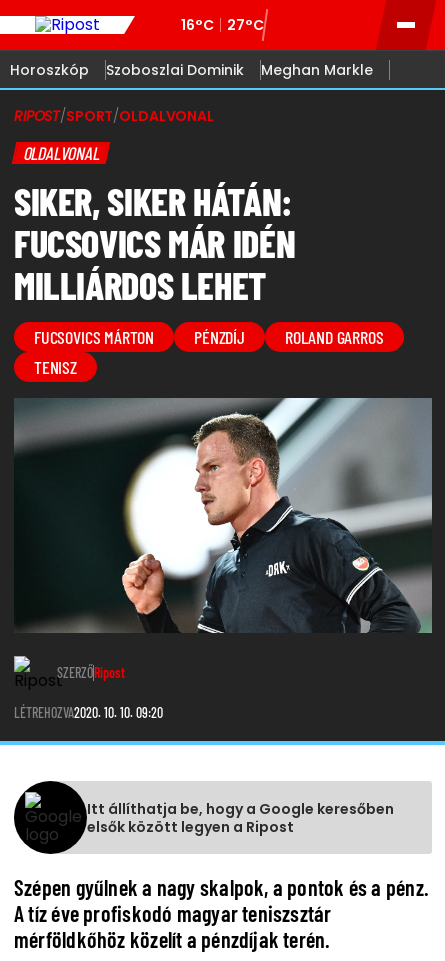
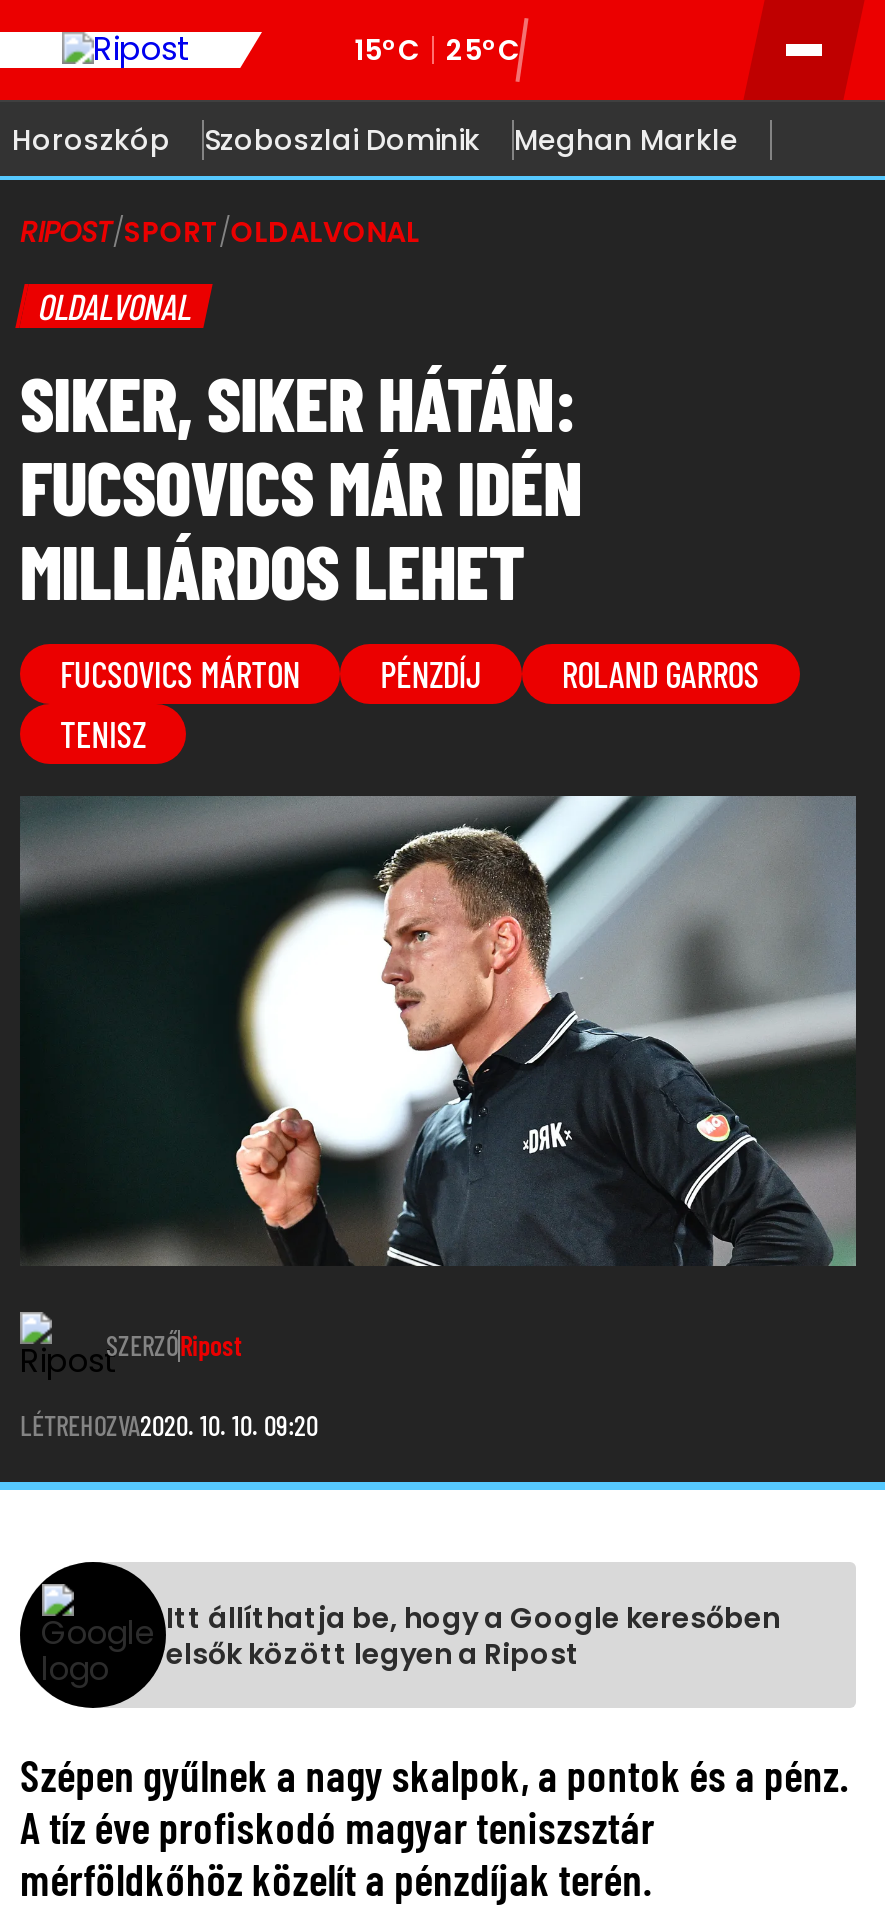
[181,15,264,35] 16°C | 27°C -> [354,30,520,70] 15°C | 25°C

